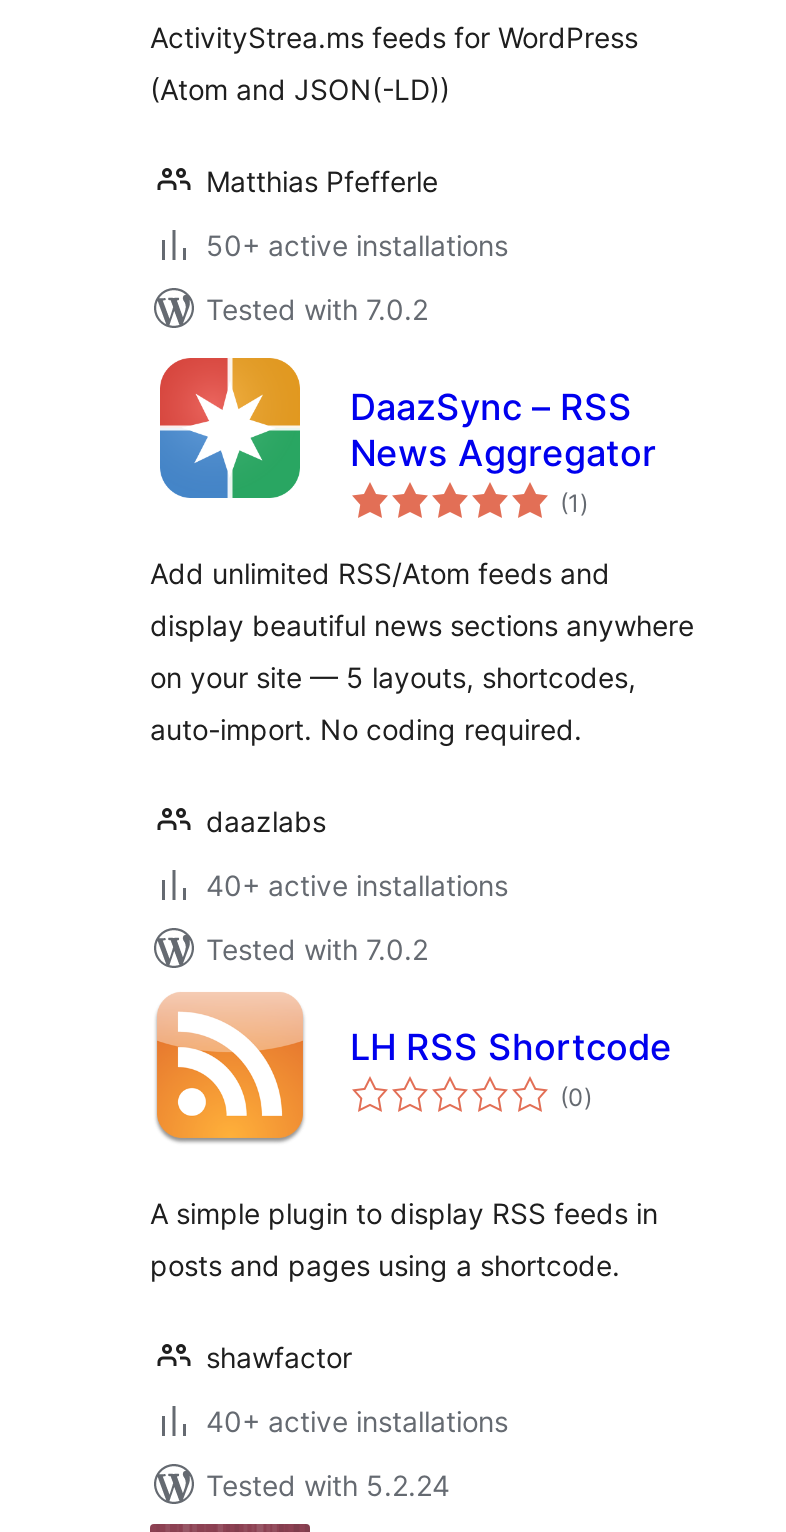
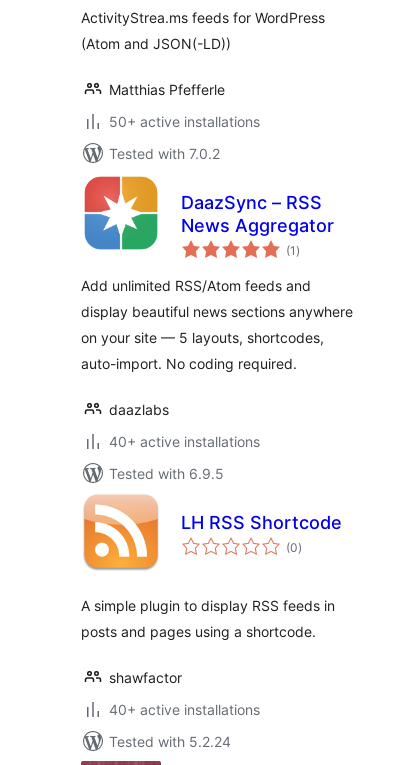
[206,932,428,966] Tested with 7.0.2 -> [109,465,224,482] Tested with 6.9.5

